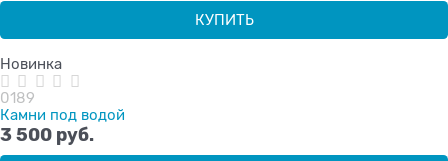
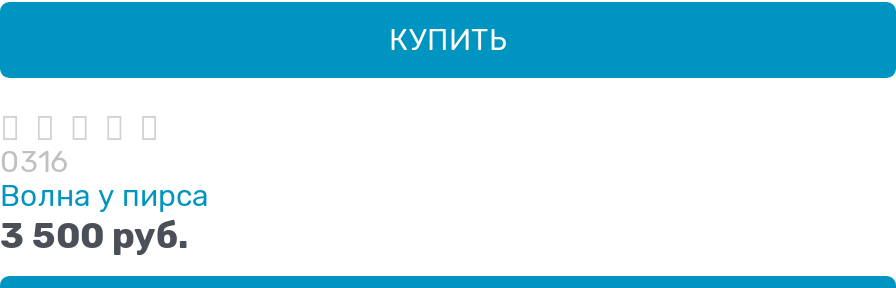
[0,56,125,123] Новинка | 0189 | Камни под водой -> [0,146,208,212] 0316 | Волна у пирса

